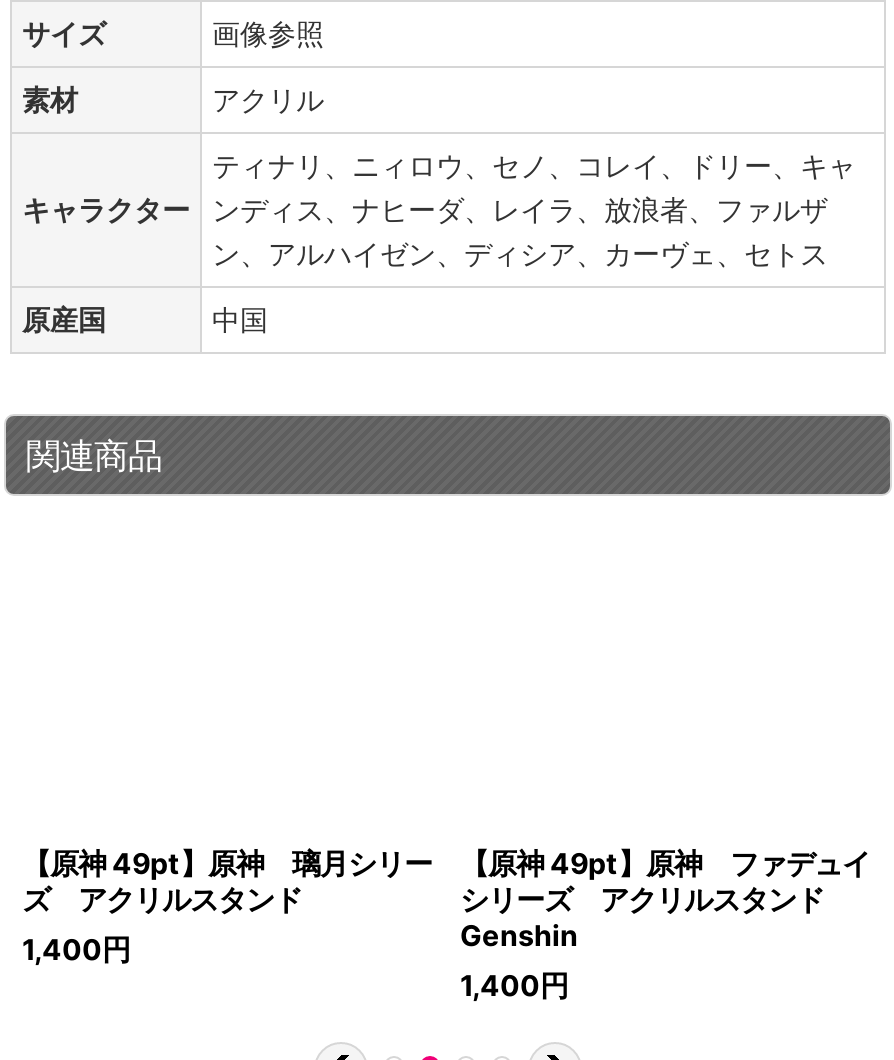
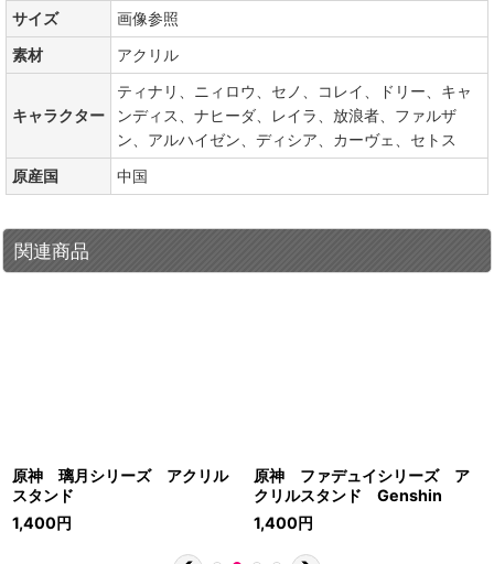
[22,846,432,916] 【原神 49pt】原神 璃月シリー | ズ アクリルスタンド -> [12,466,228,505] 原神 璃月シリーズ アクリル | スタンド
[460,846,870,952] 【原神 49pt】原神 ファデュイ | シリーズ アクリルスタンド | Genshin -> [254,466,470,505] 原神 ファデュイシリーズ ア | クリルスタンド Genshin

